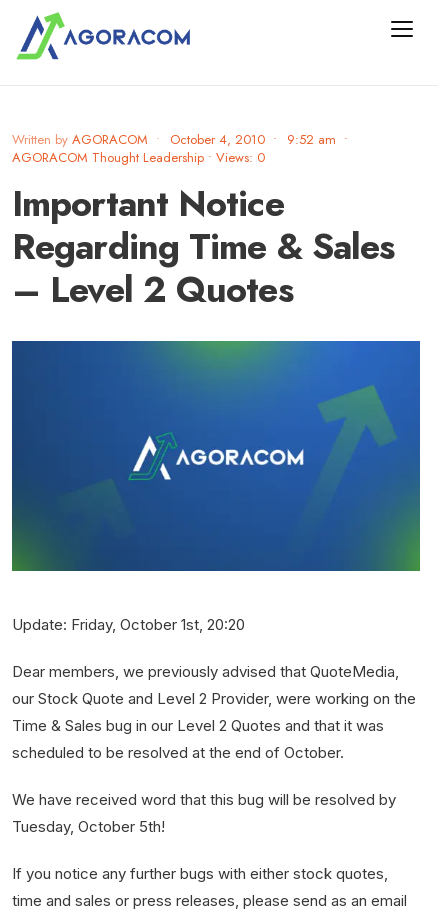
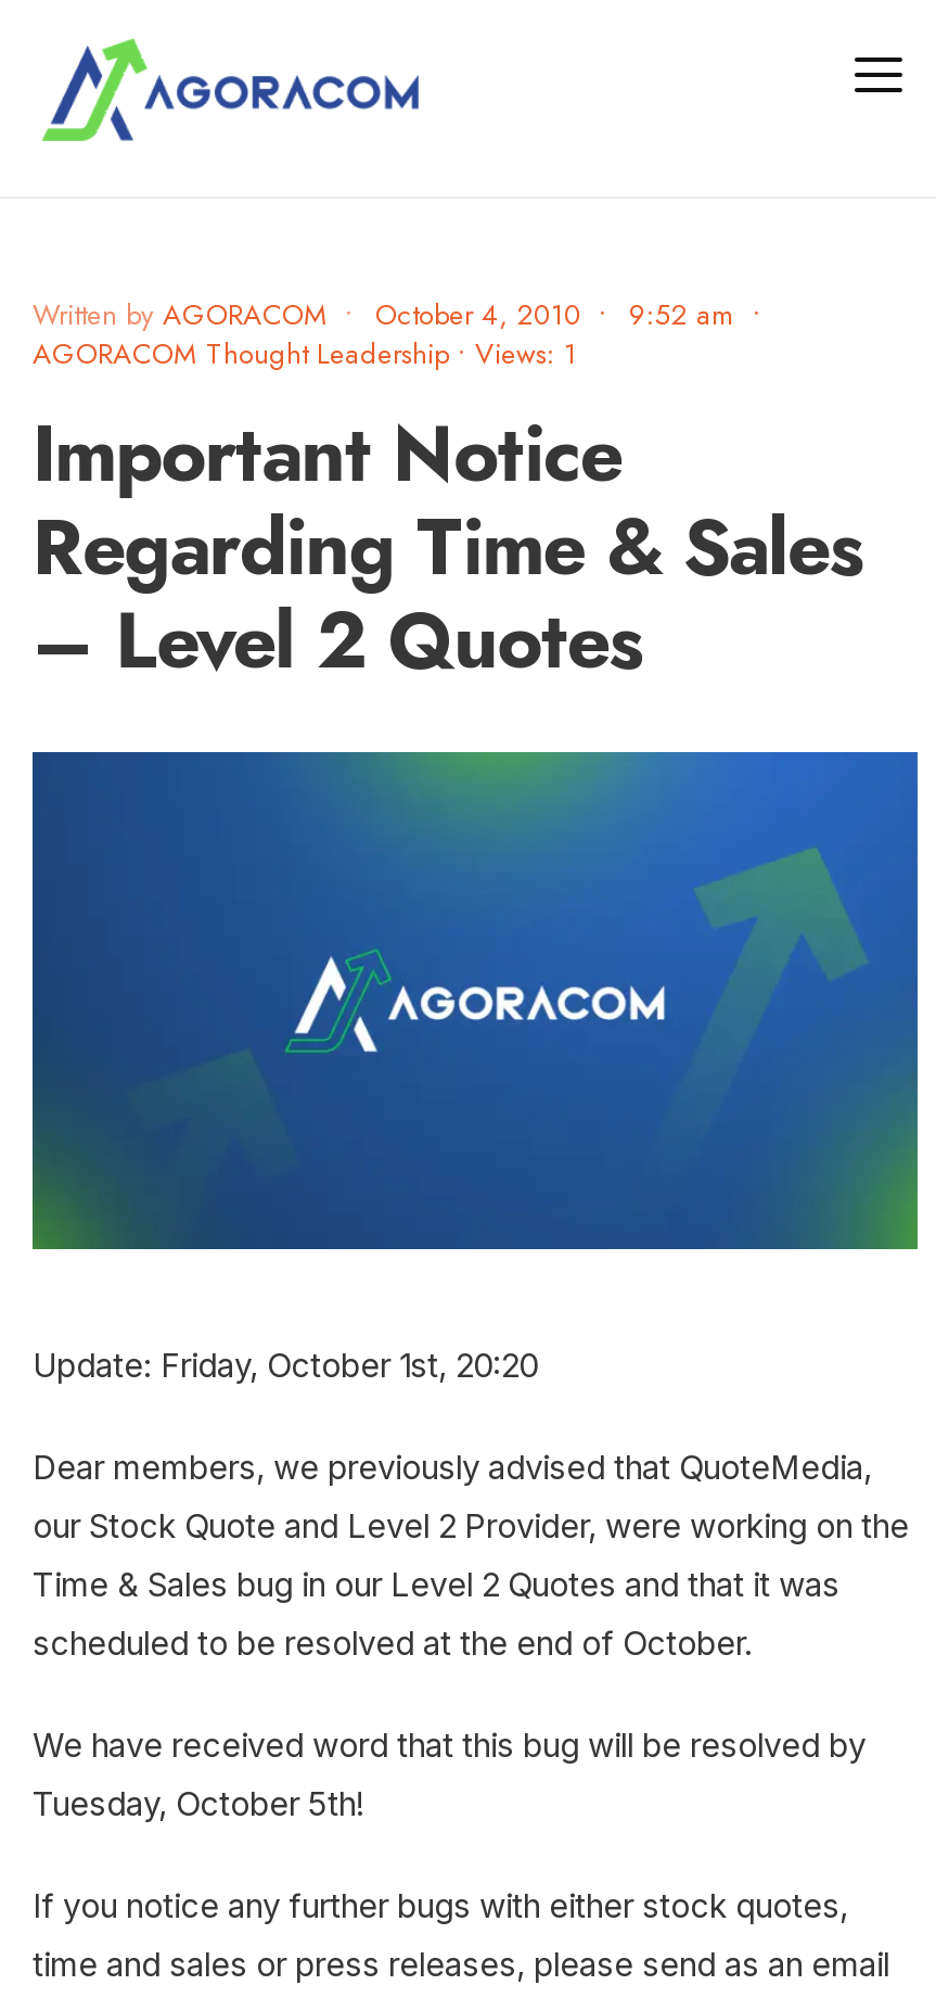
[12,148,265,167] AGORACOM Thought Leadership • Views: 0 -> [33,333,577,374] AGORACOM Thought Leadership • Views: 1

